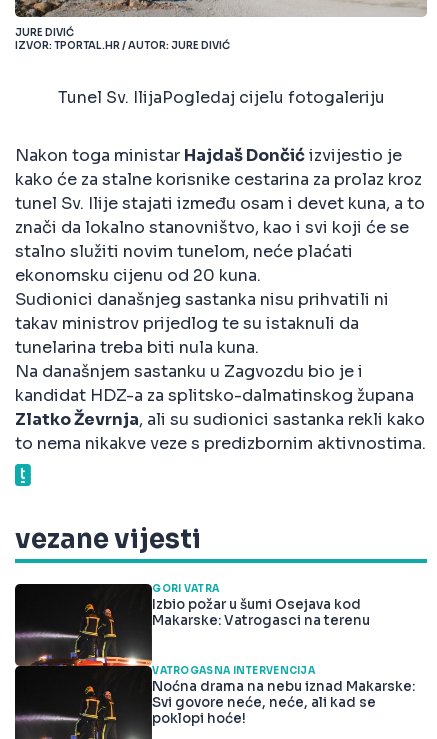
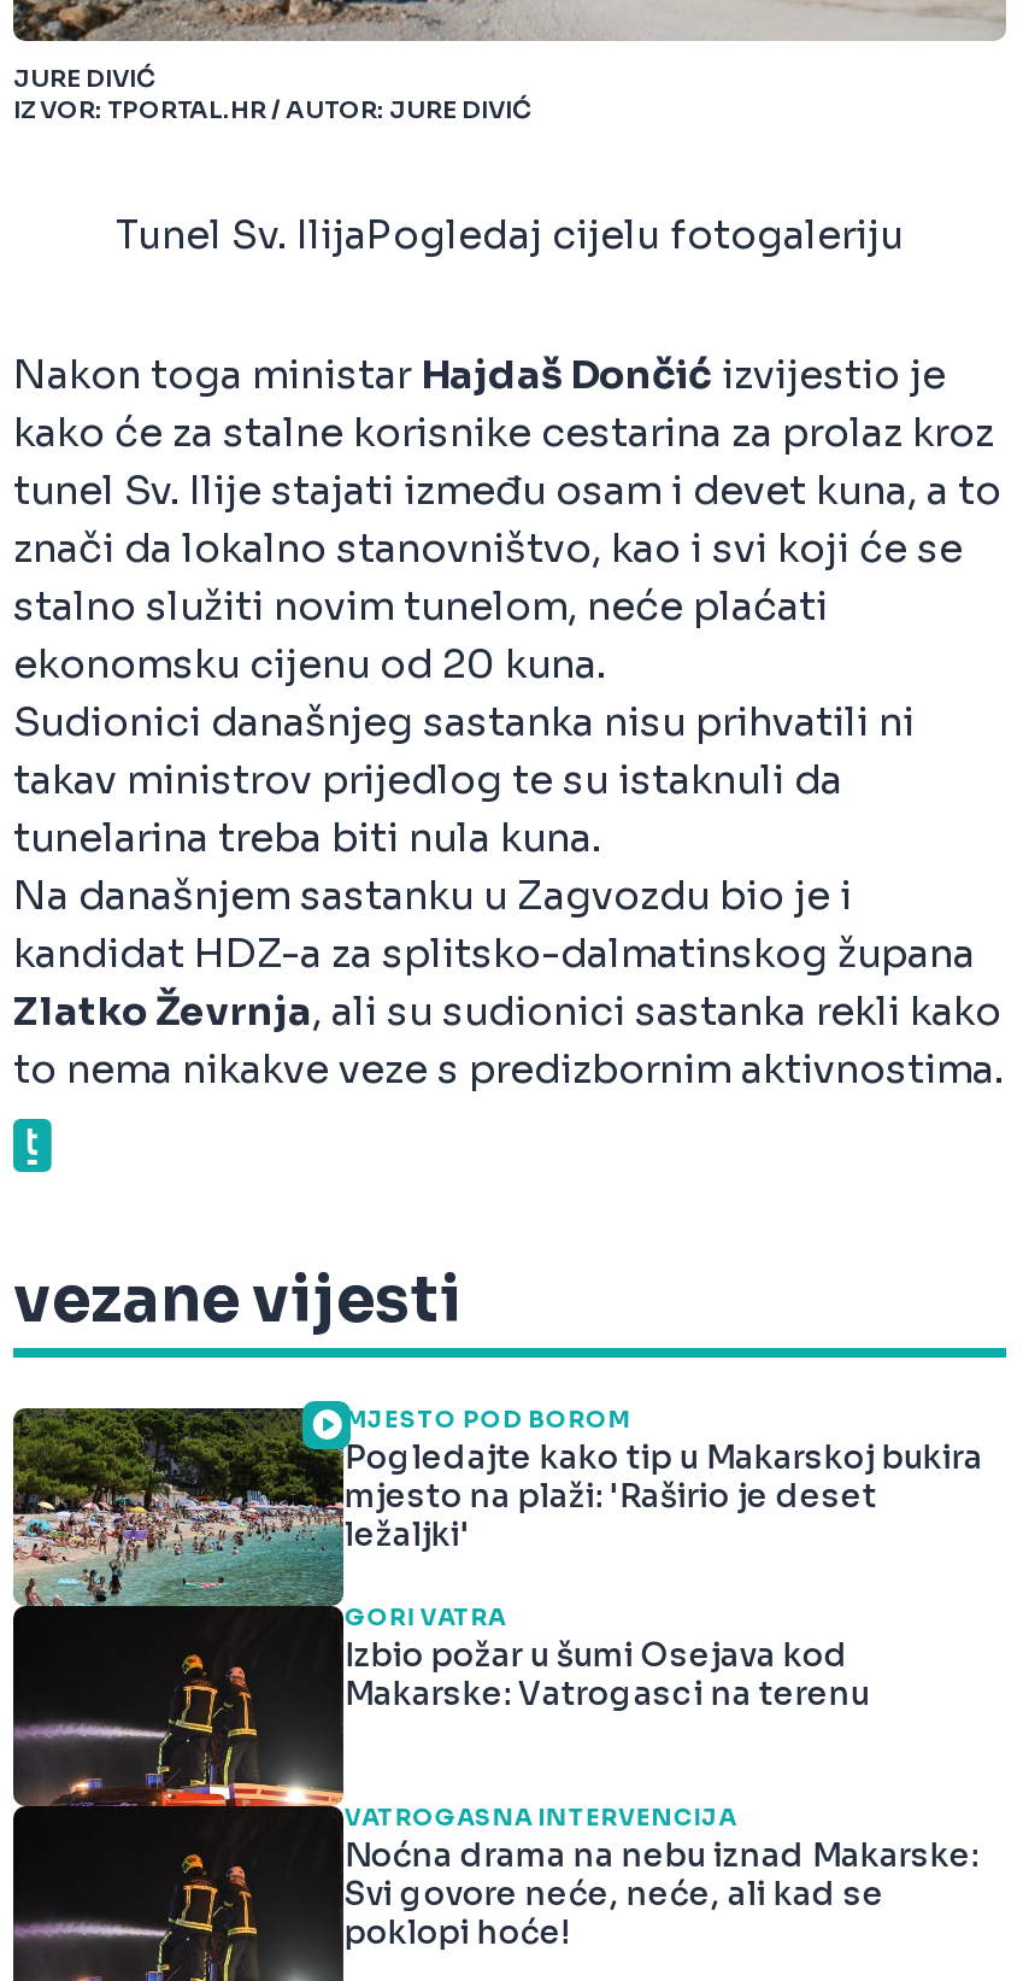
none -> [13,1401,983,1608] [image] | MJESTO POD BOROM | Pogledajte kako tip u Makarskoj bukira | mjesto na plaži: 'Raširio je deset | ležaljki'

